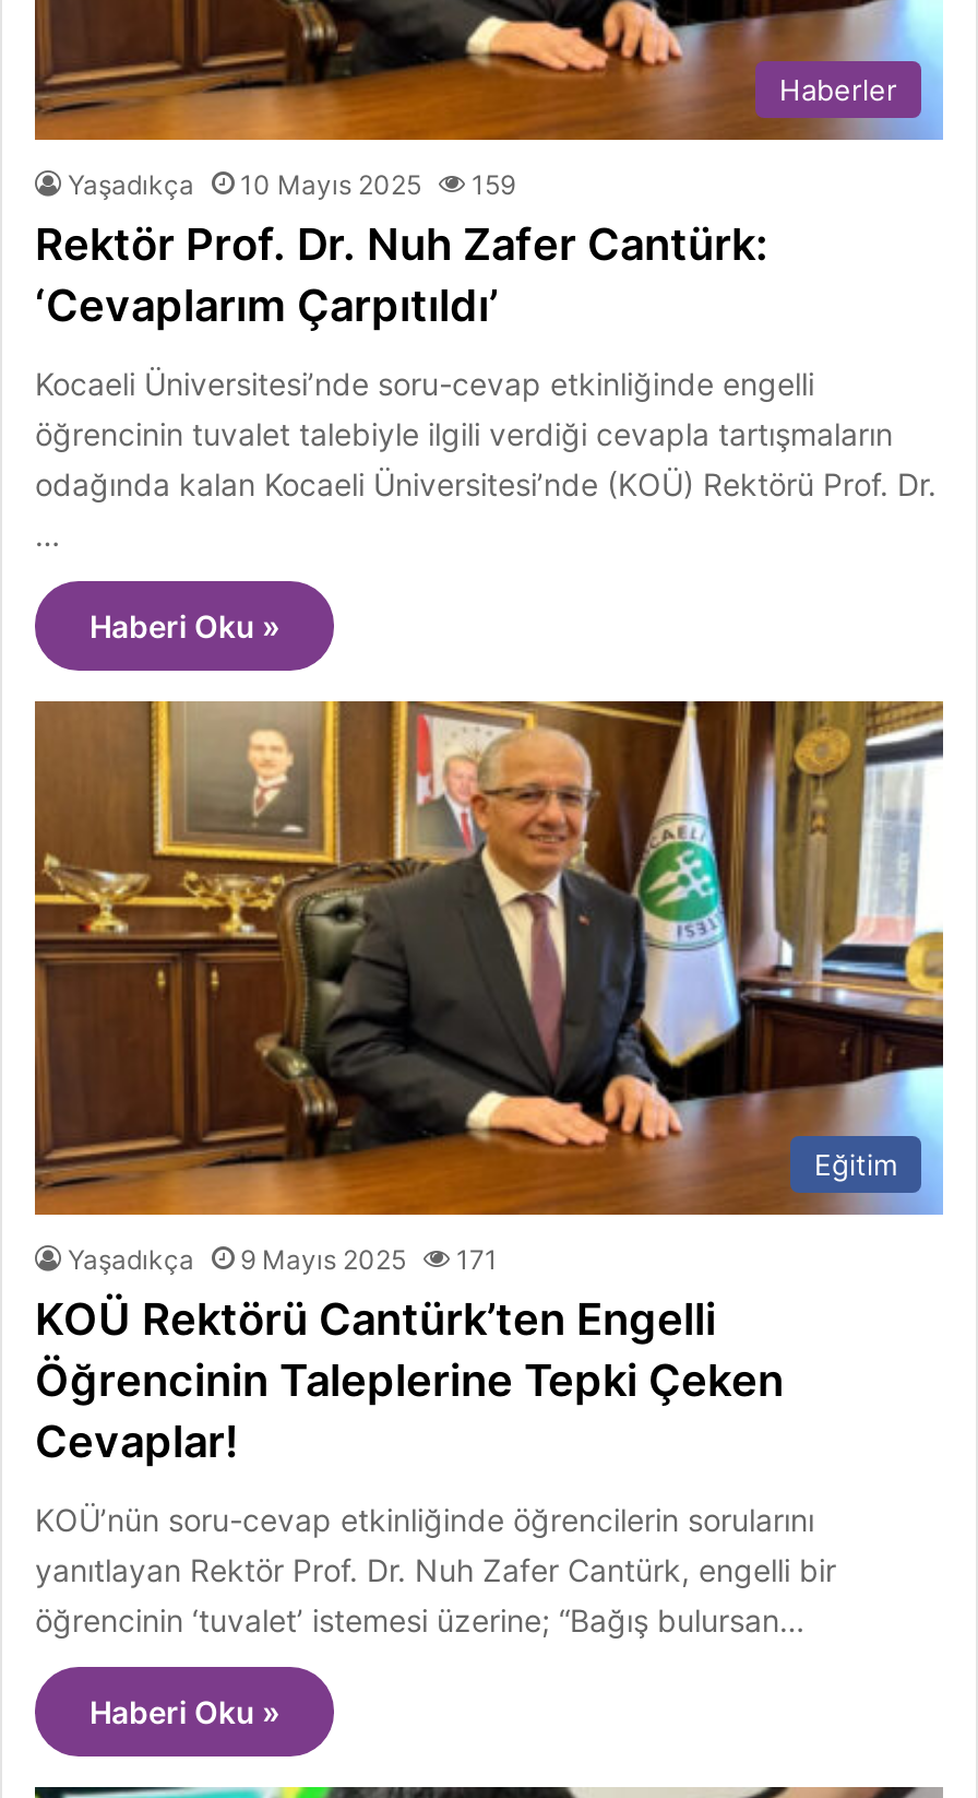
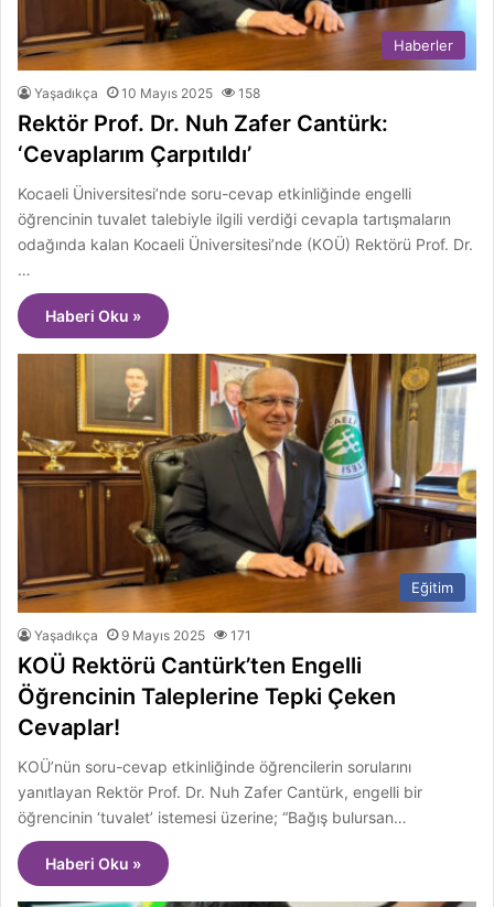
[68,168,515,201] Yaşadıkça 10 Mayıs 2025 159 -> [34,85,260,101] Yaşadıkça 10 Mayıs 2025 158

